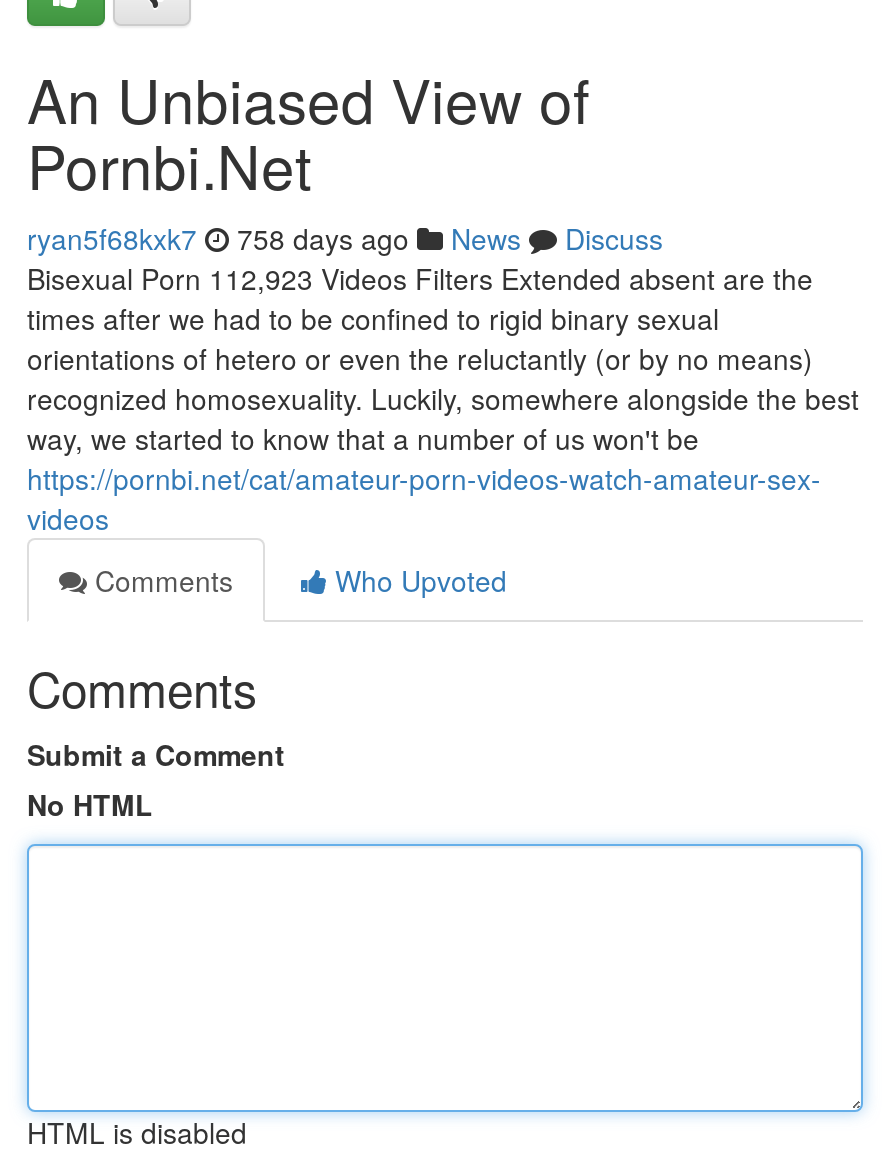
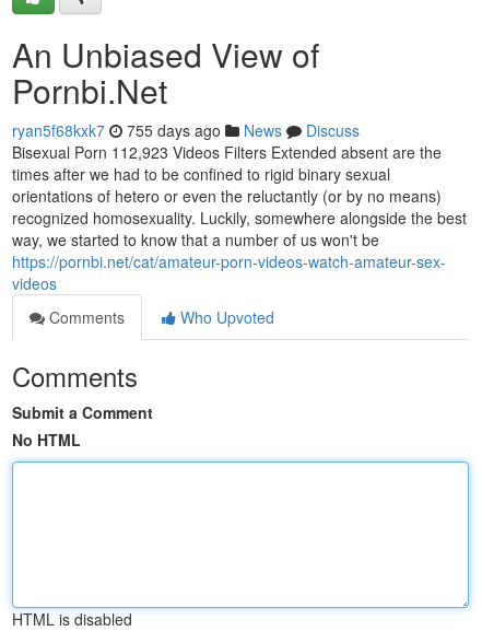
[27,218,663,258] ryan5f68kxk7 758 days ago News Discuss -> [12,119,360,141] ryan5f68kxk7 755 days ago News Discuss

